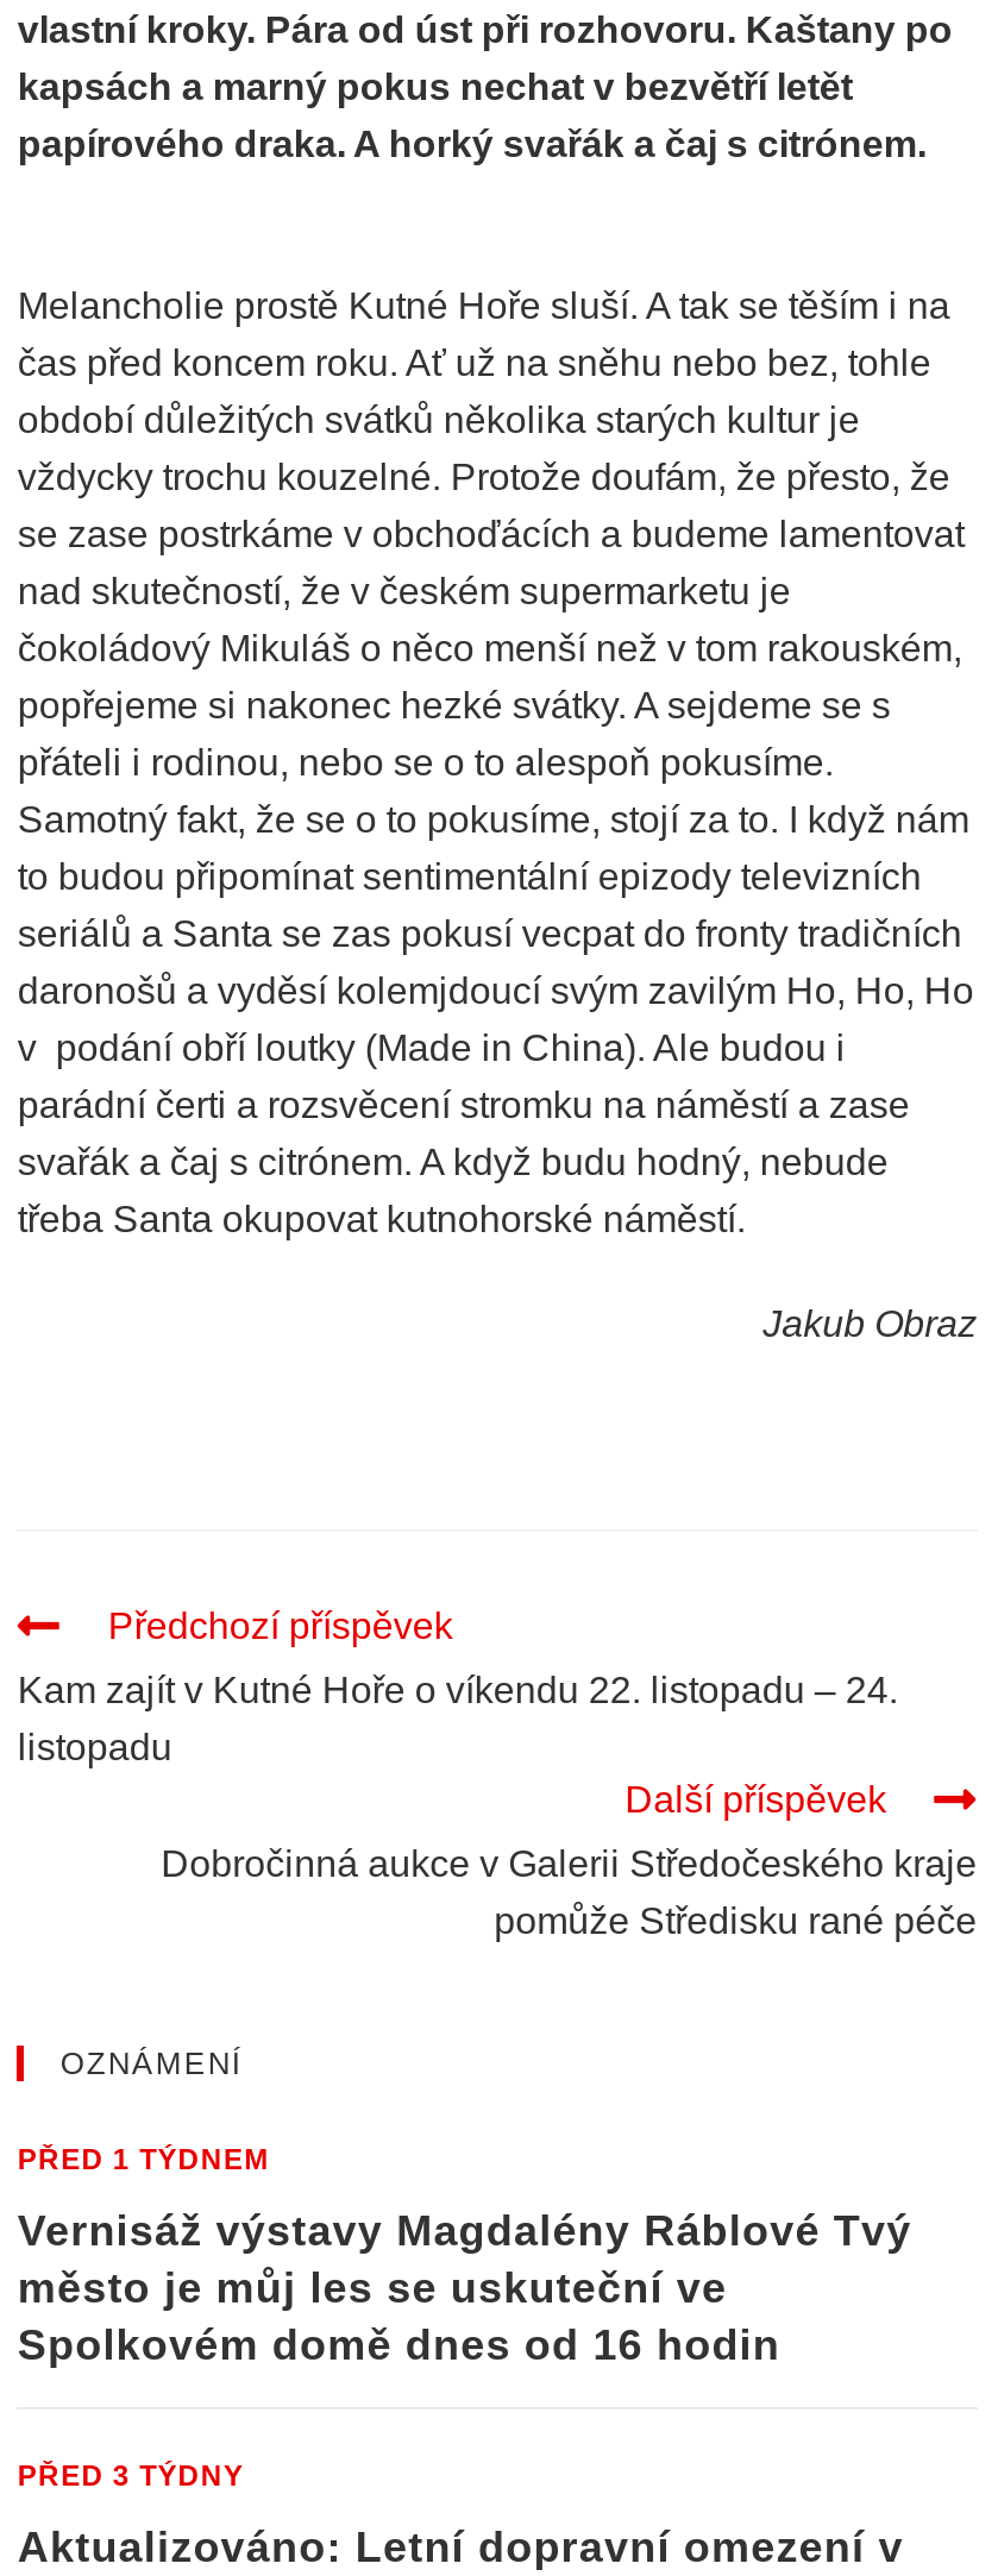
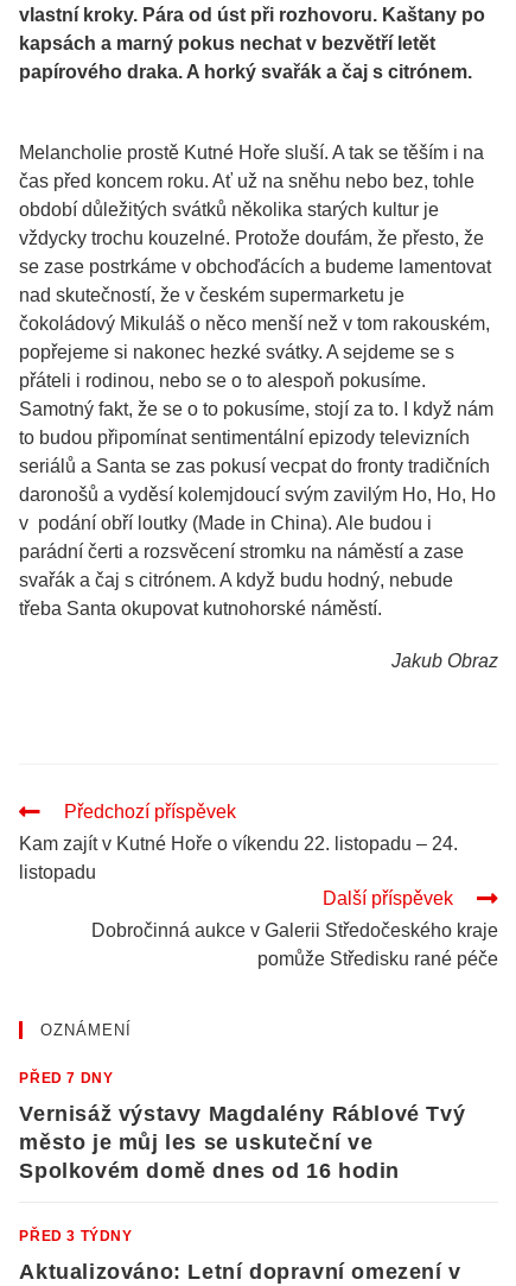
[18,2143,269,2176] PŘED 1 TÝDNEM -> [19,1070,113,1087] PŘED 7 DNY

